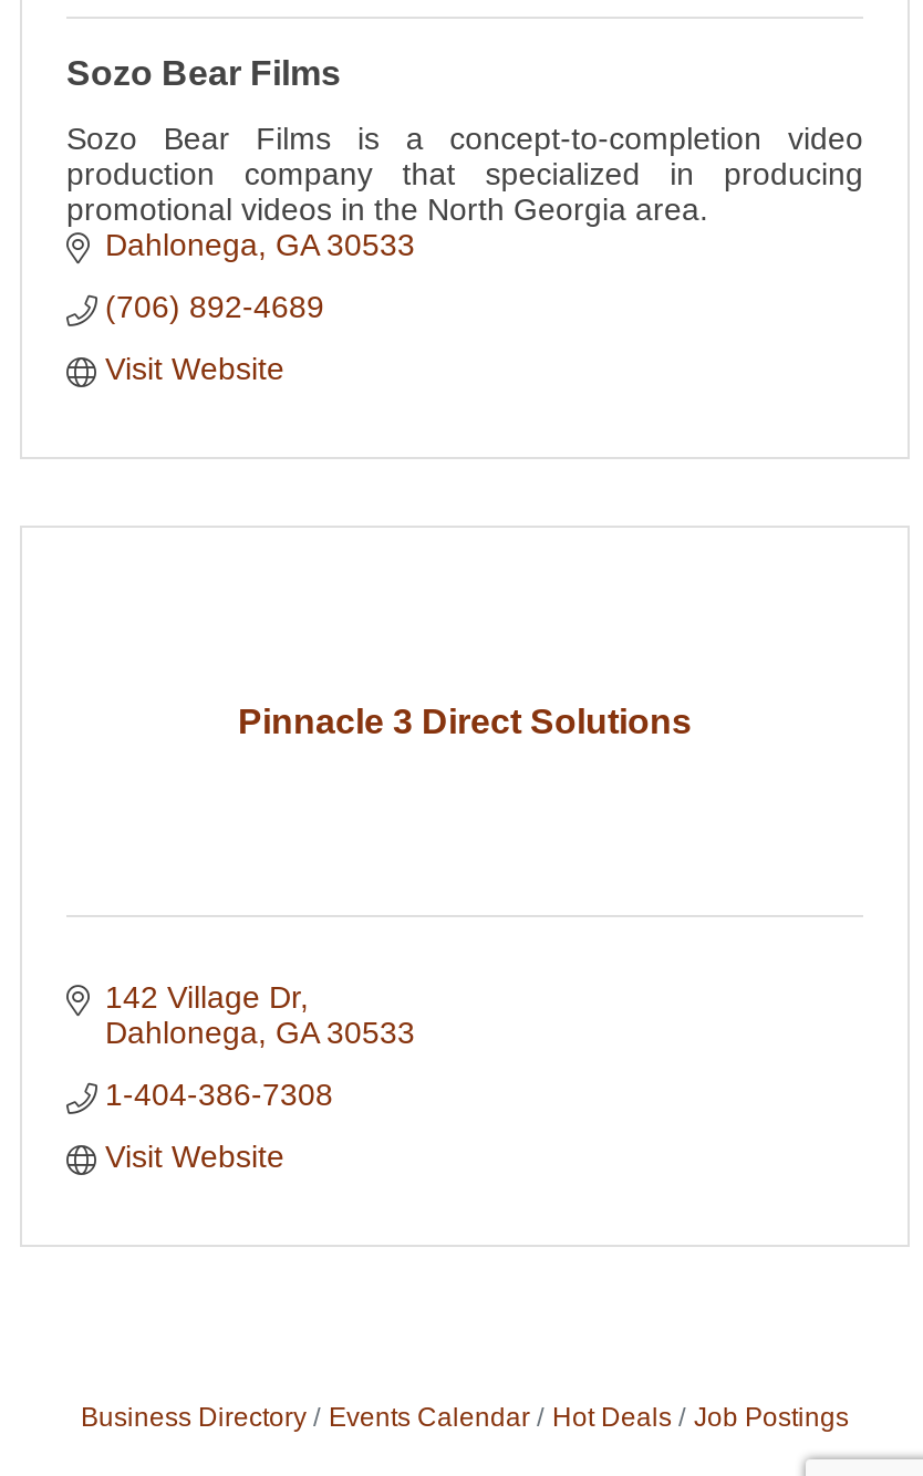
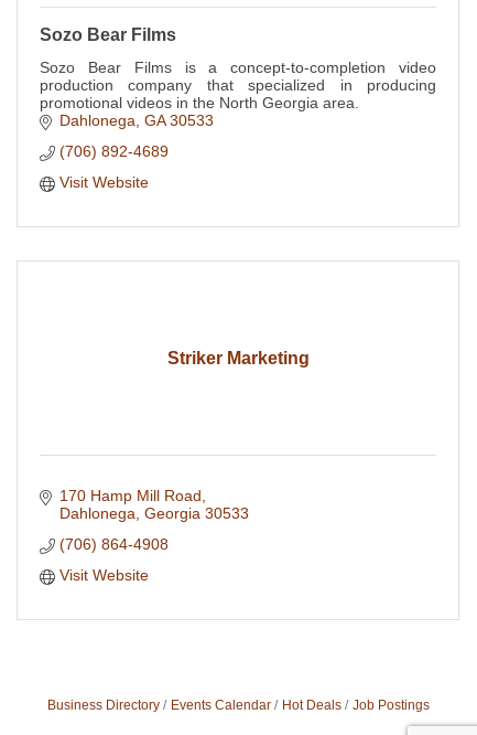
[238,703,692,740] Pinnacle 3 Direct Solutions -> [167,349,309,367] Striker Marketing
[105,979,415,1050] 142 Village Dr | Dahlonega GA 30533 -> [59,487,248,522] 170 Hamp Mill Road | Dahlonega Georgia 30533
[105,1077,333,1112] 1-404-386-7308 -> [59,535,168,553] (706) 864-4908

